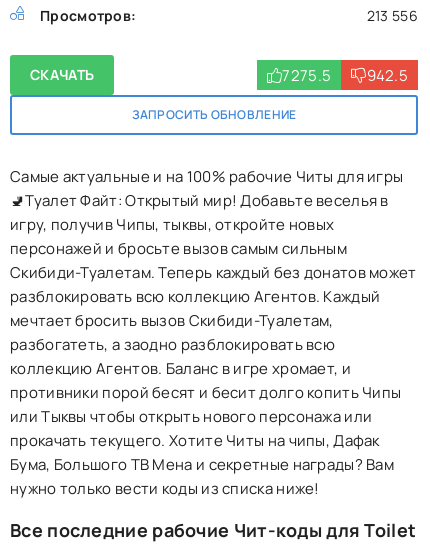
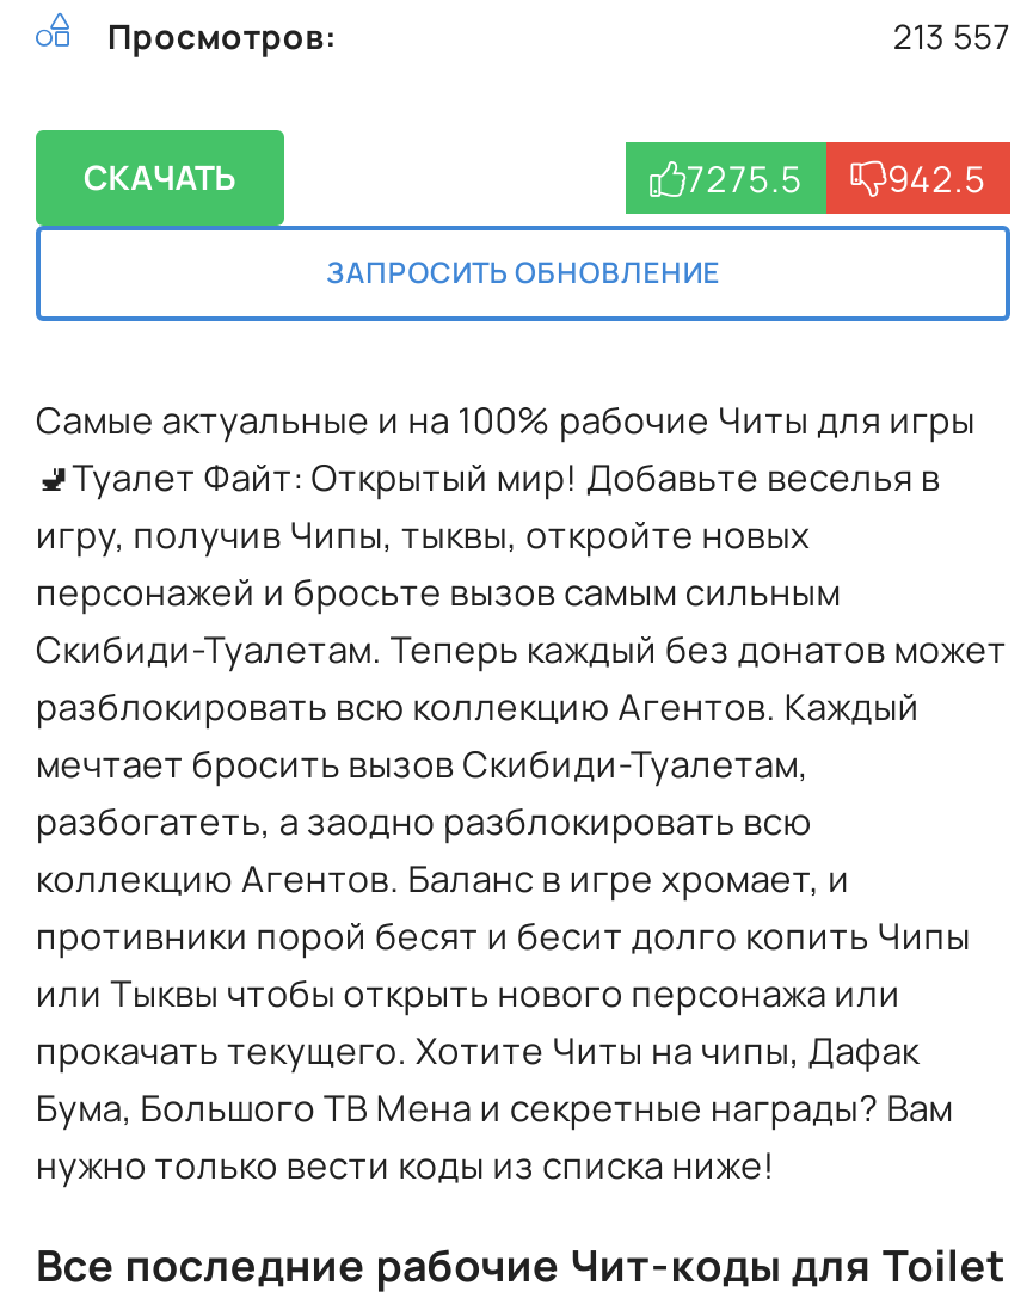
[367,6,418,25] 213 556 -> [893,13,1010,59] 213 557

